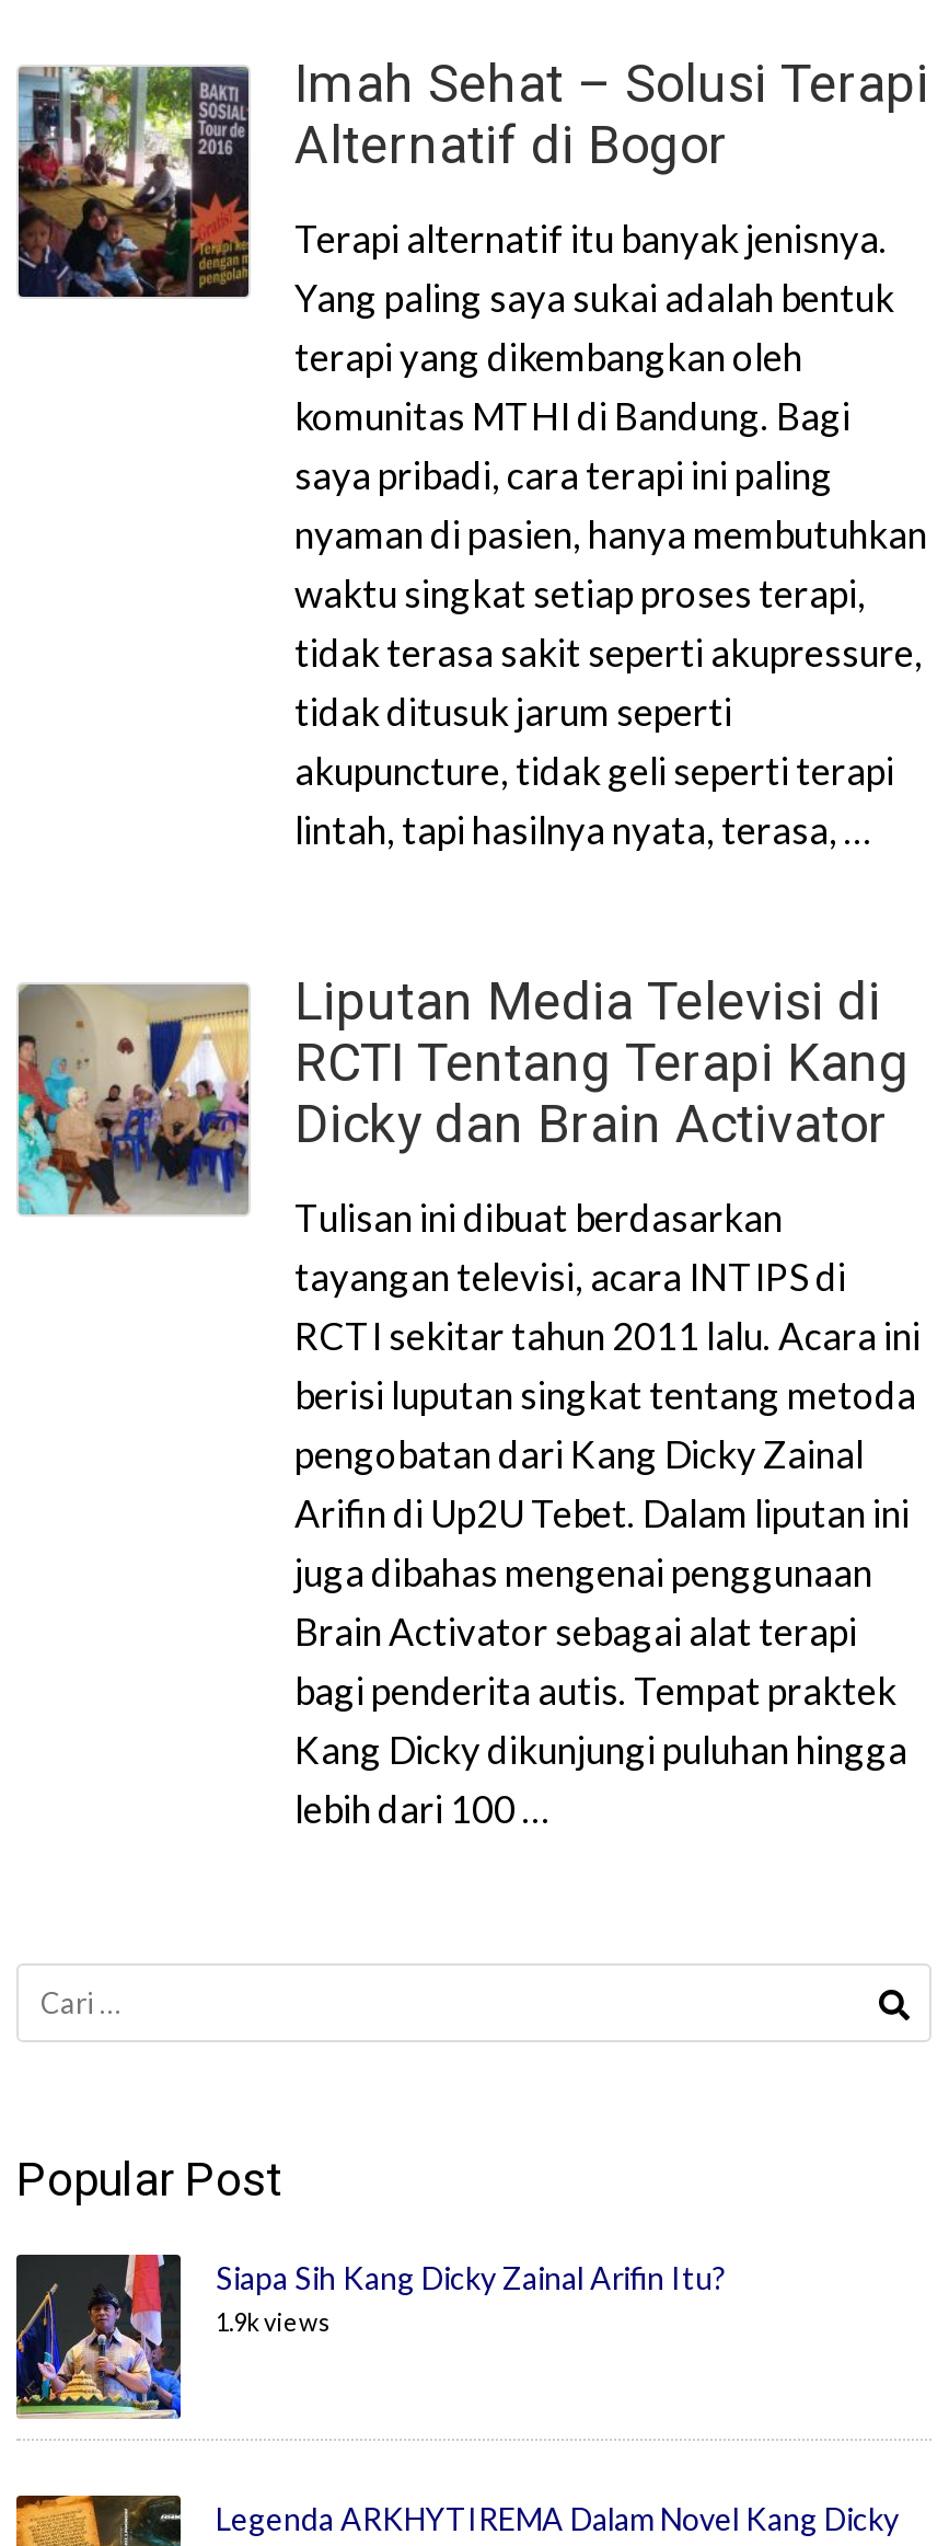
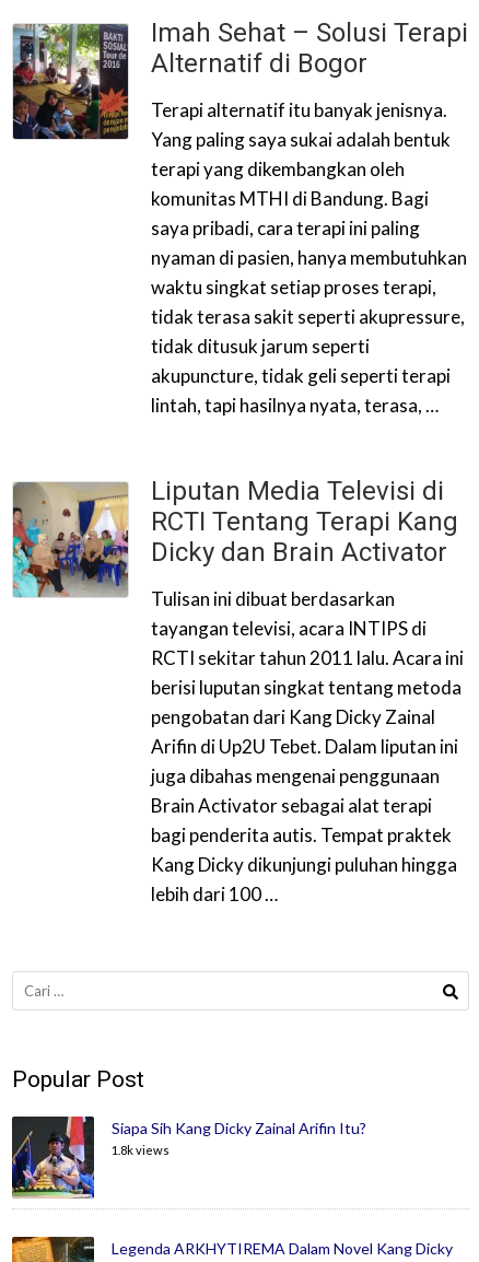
[216,2308,332,2336] 1.9k views -> [112,1143,170,1157] 1.8k views

